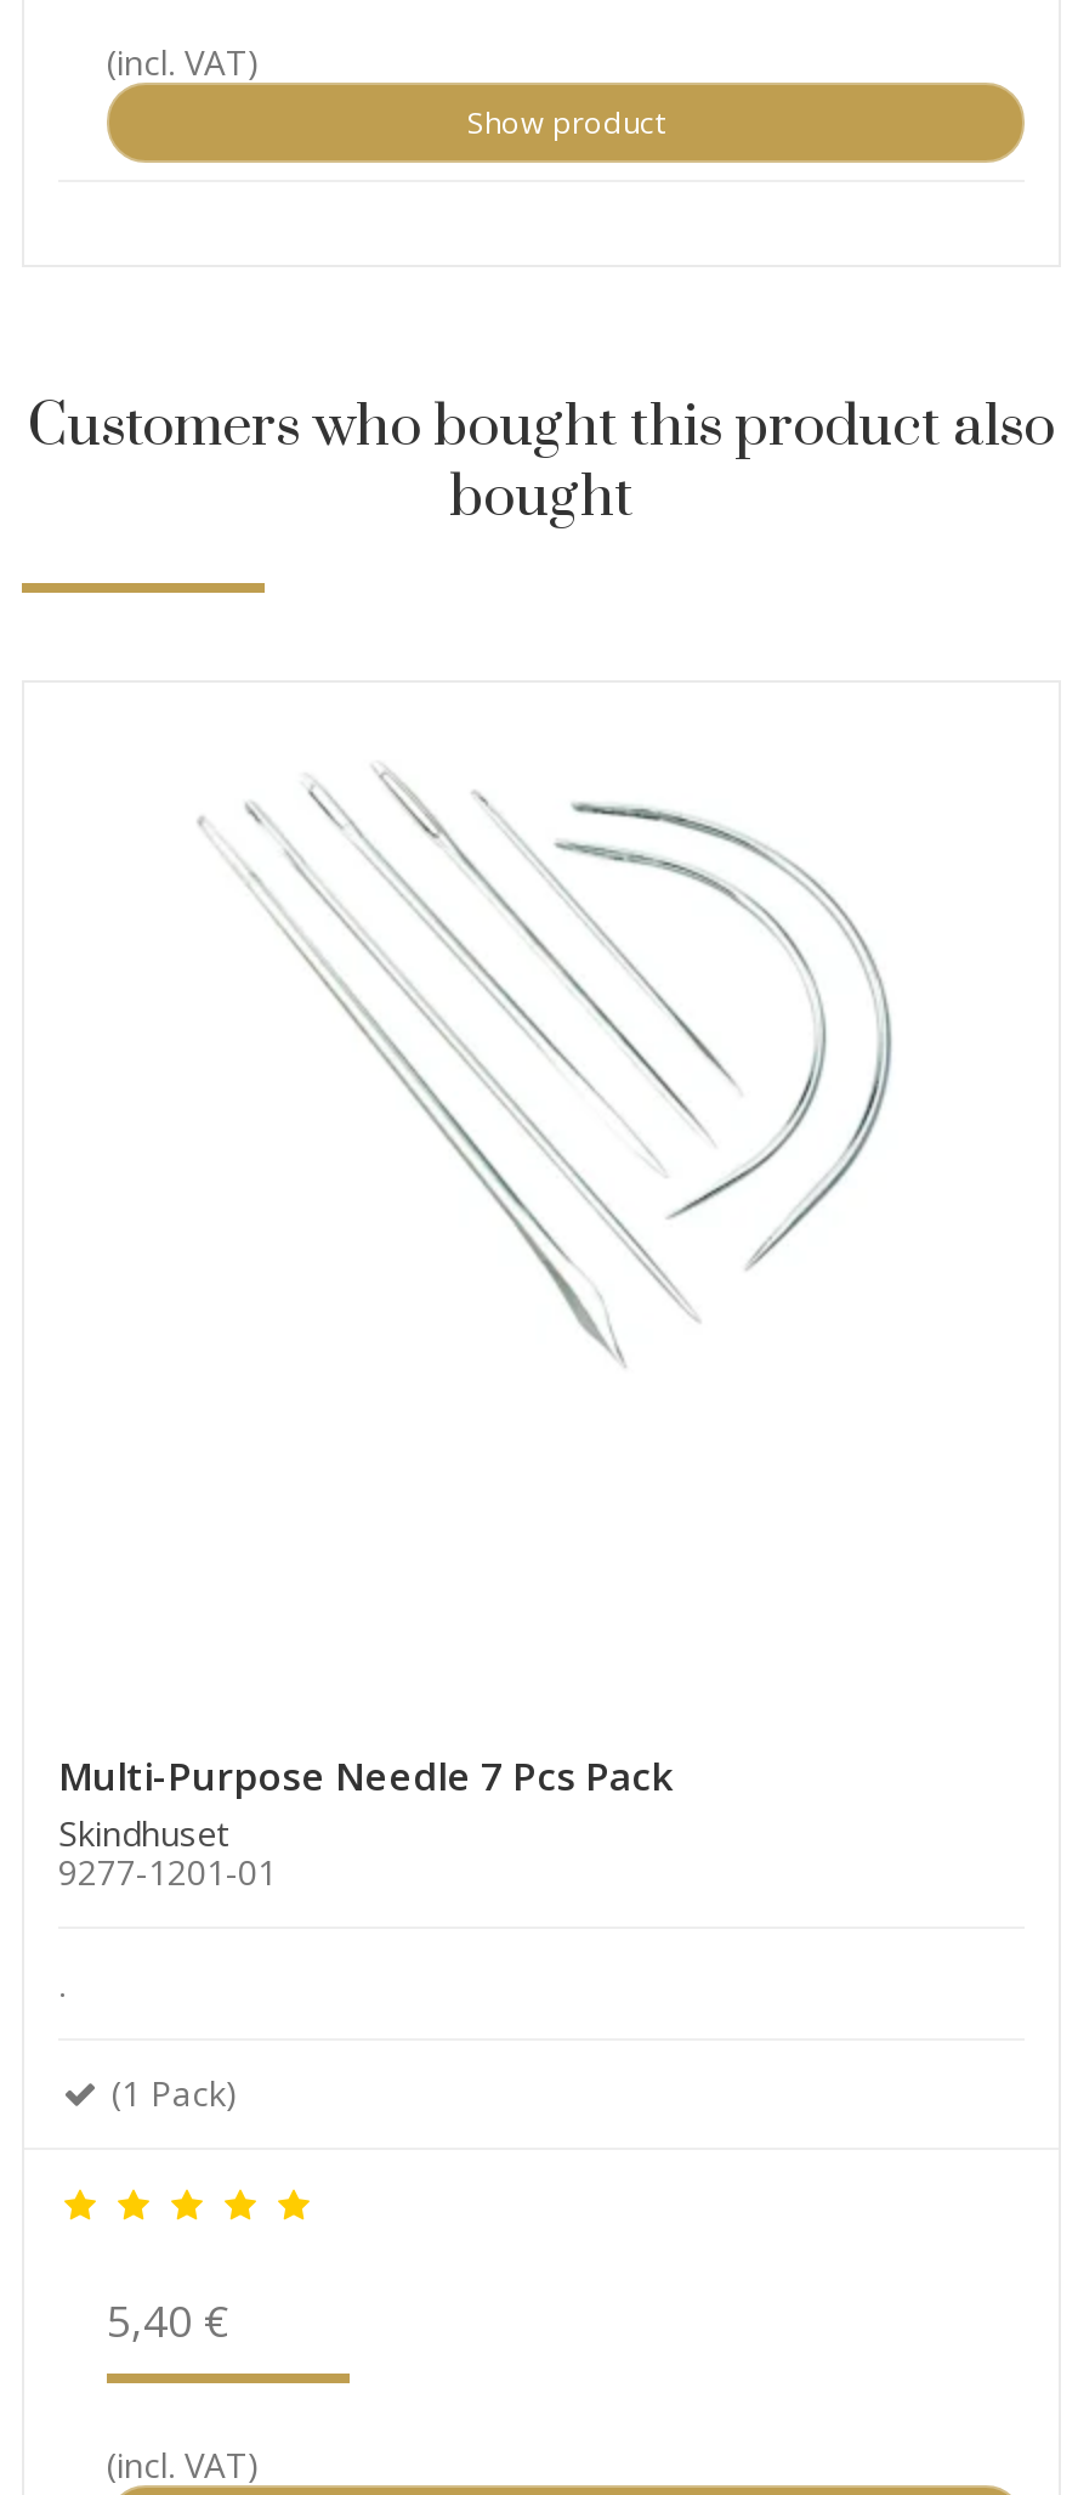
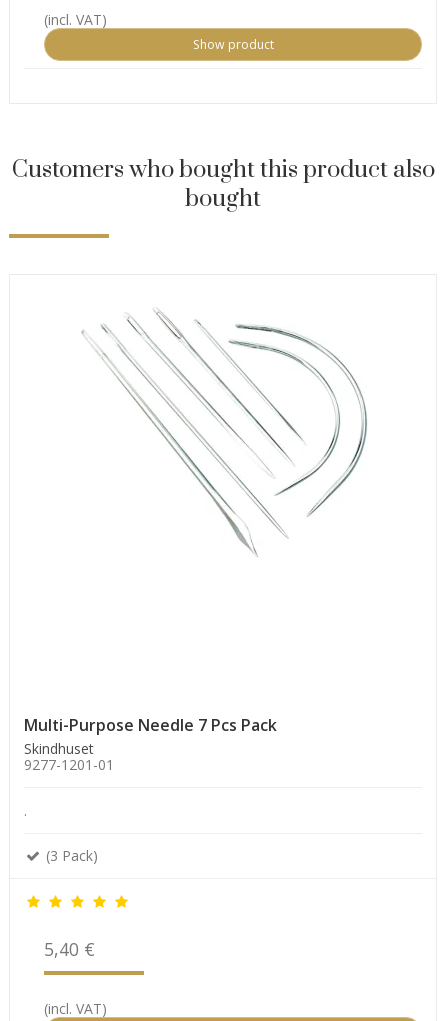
[102,2069,238,2115] (1 Pack) -> [42,846,98,865] (3 Pack)

